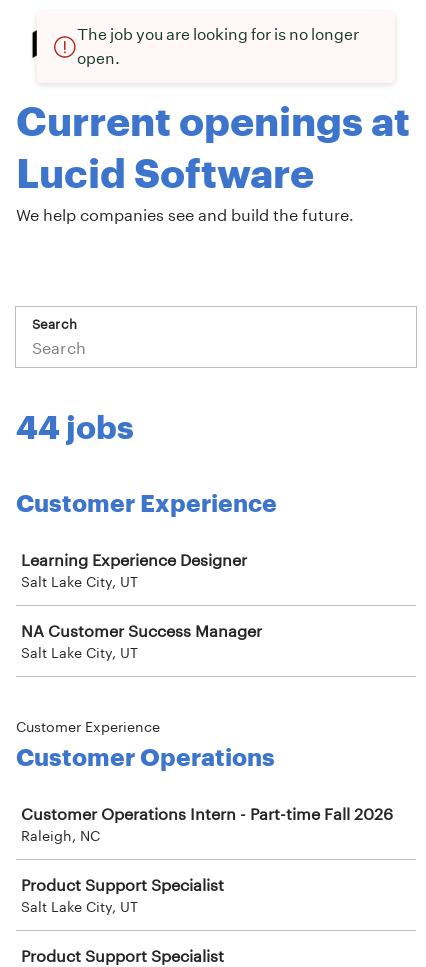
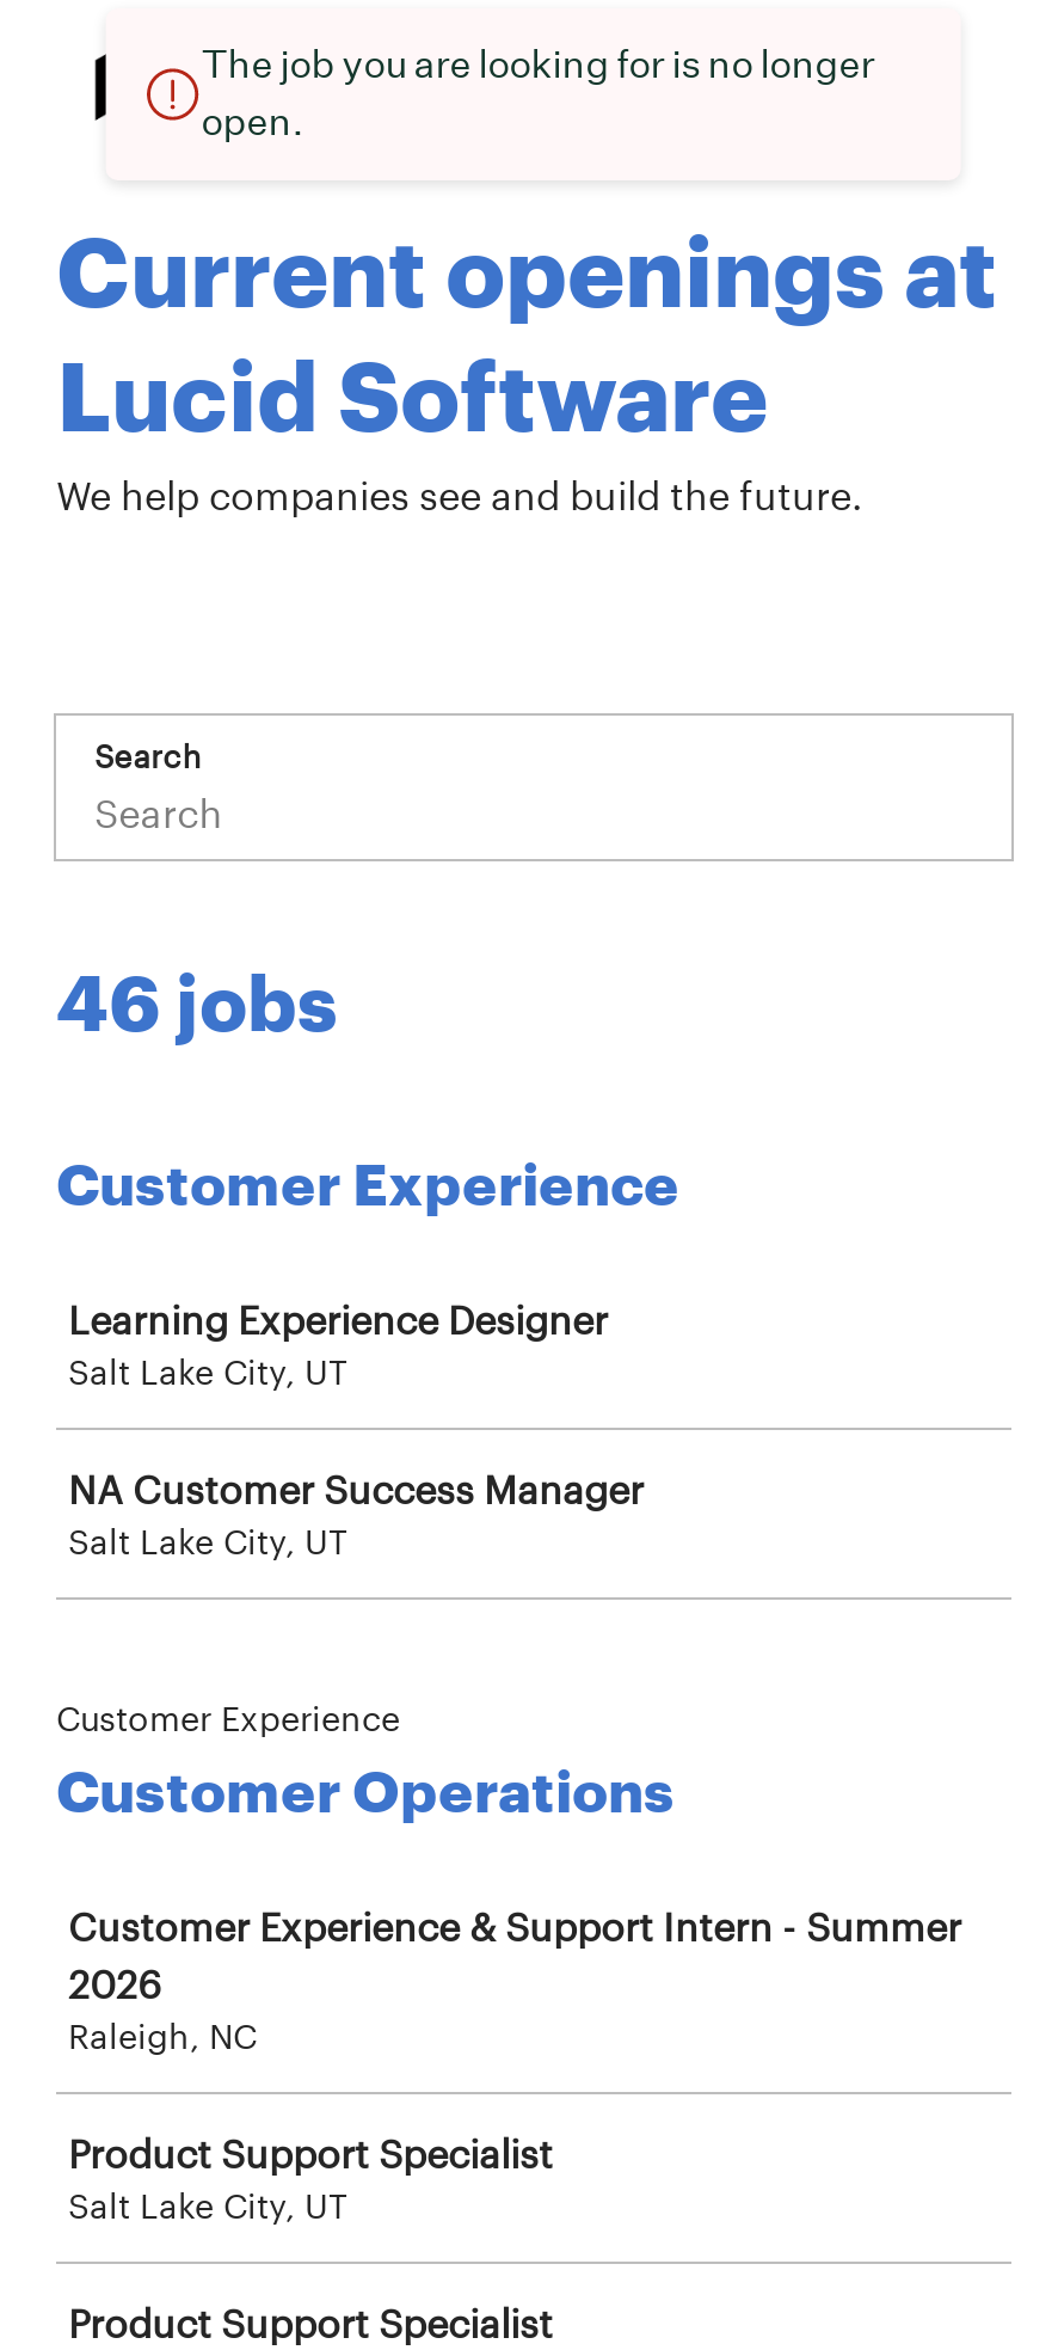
[16,408,134,445] 44 jobs -> [56,957,338,1045] 46 jobs
[21,804,393,823] Customer Operations Intern - Part-time Fall 2026 -> [68,1903,961,2006] Customer Experience & Support Intern - Summer | 2026

